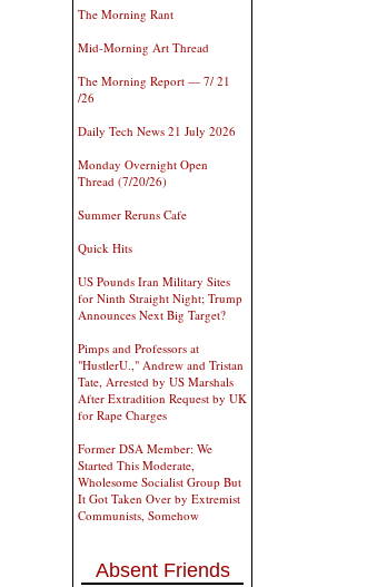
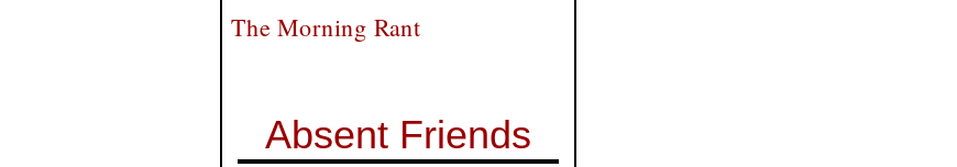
[78,39,247,524] Mid-Morning Art Thread | The Morning Report — 7/ 21 | /26 | Daily Tech News 21 July 2026 | Monday Overnight Open | Thread (7/20/26) | Summer Reruns Cafe | Quick Hits | US Pounds Iran Military Sites | for Ninth Straight Night; Trump | Announces Next Big Target? | Pimps and Professors at | "HustlerU.," Andrew and Tristan | Tate, Arrested by US Marshals | After Extradition Request by UK | for Rape Charges | Former DSA Member: We | Started This Moderate, | Wholesome Socialist Group But | It Got Taken Over by Extremist | Communists, Somehow -> none

